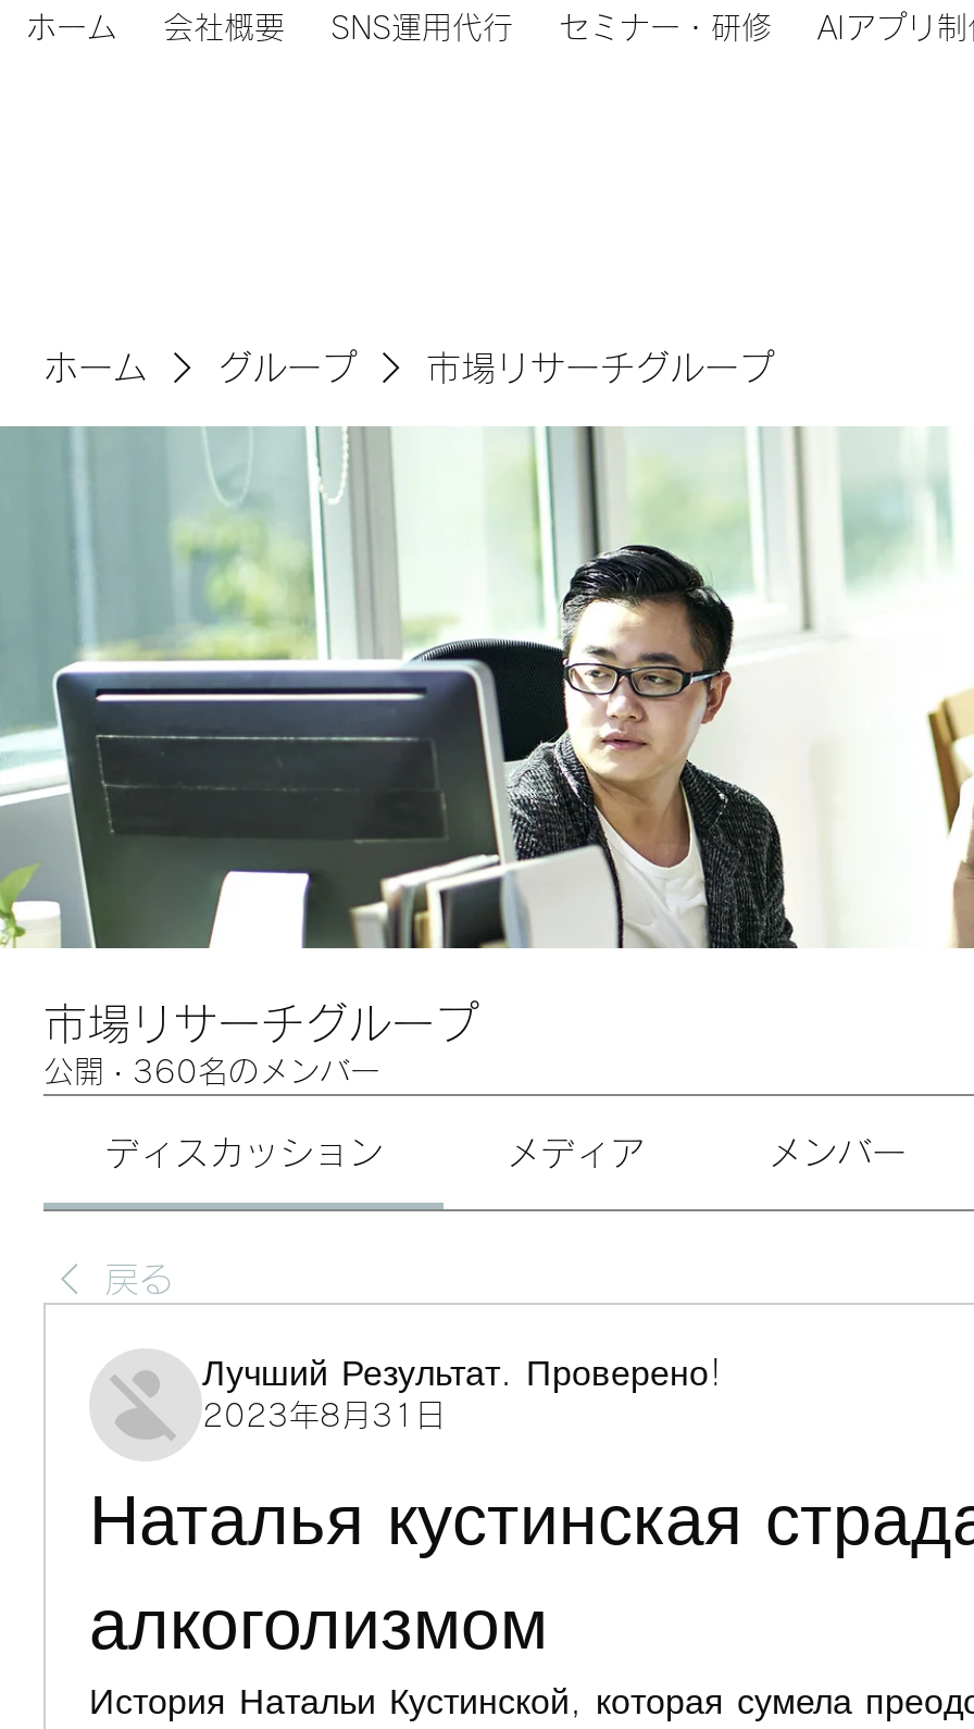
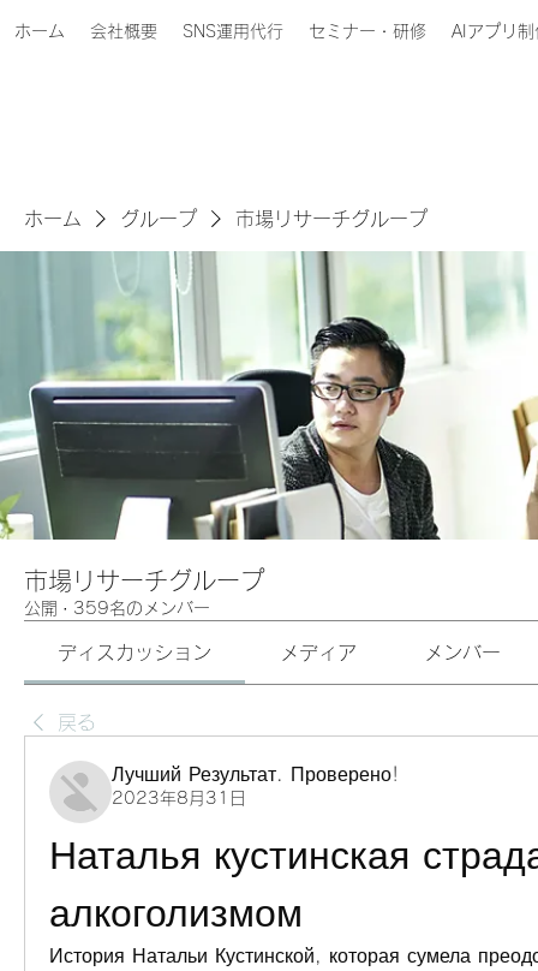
[43,1057,380,1087] 公開 · 360名のメンバー -> [24,600,210,616] 公開 · 359名のメンバー

